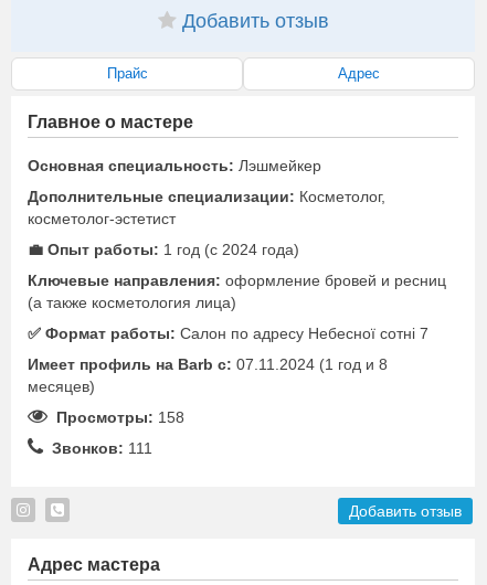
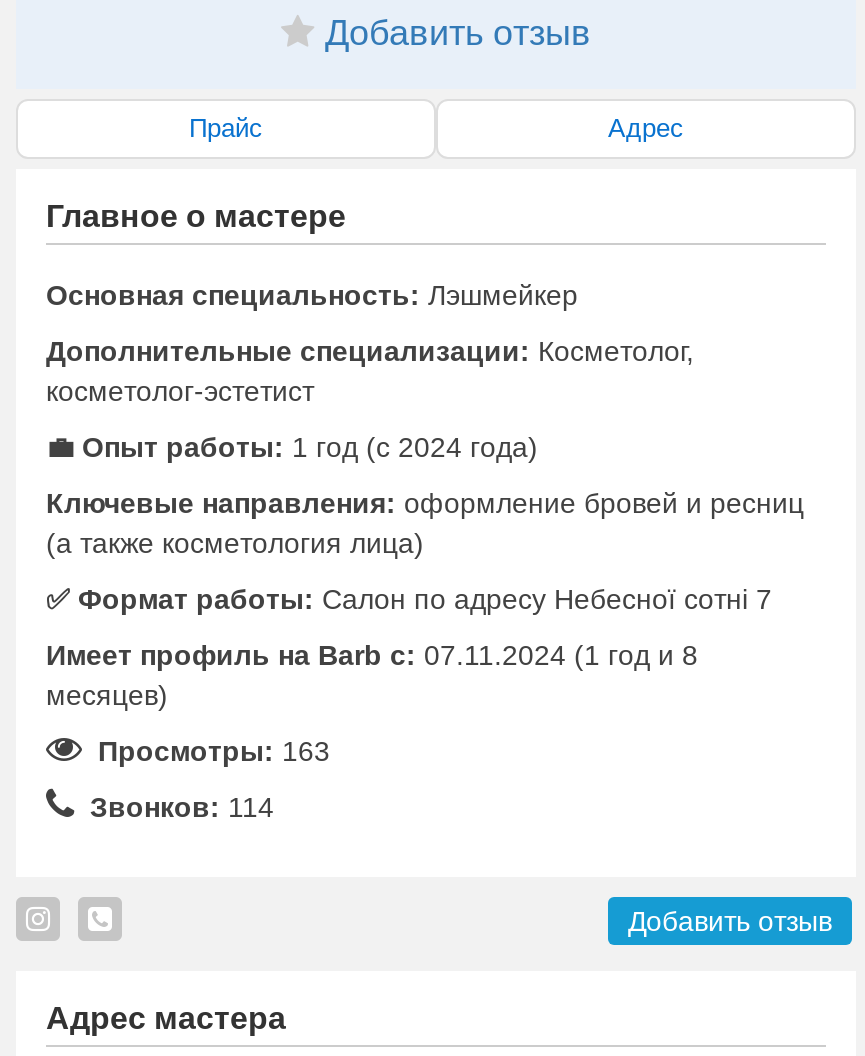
[47,408,184,426] Просмотры: 158 -> [82,735,330,767] Просмотры: 163
[43,439,152,457] Звонков: 111 -> [74,791,274,823] Звонков: 114

